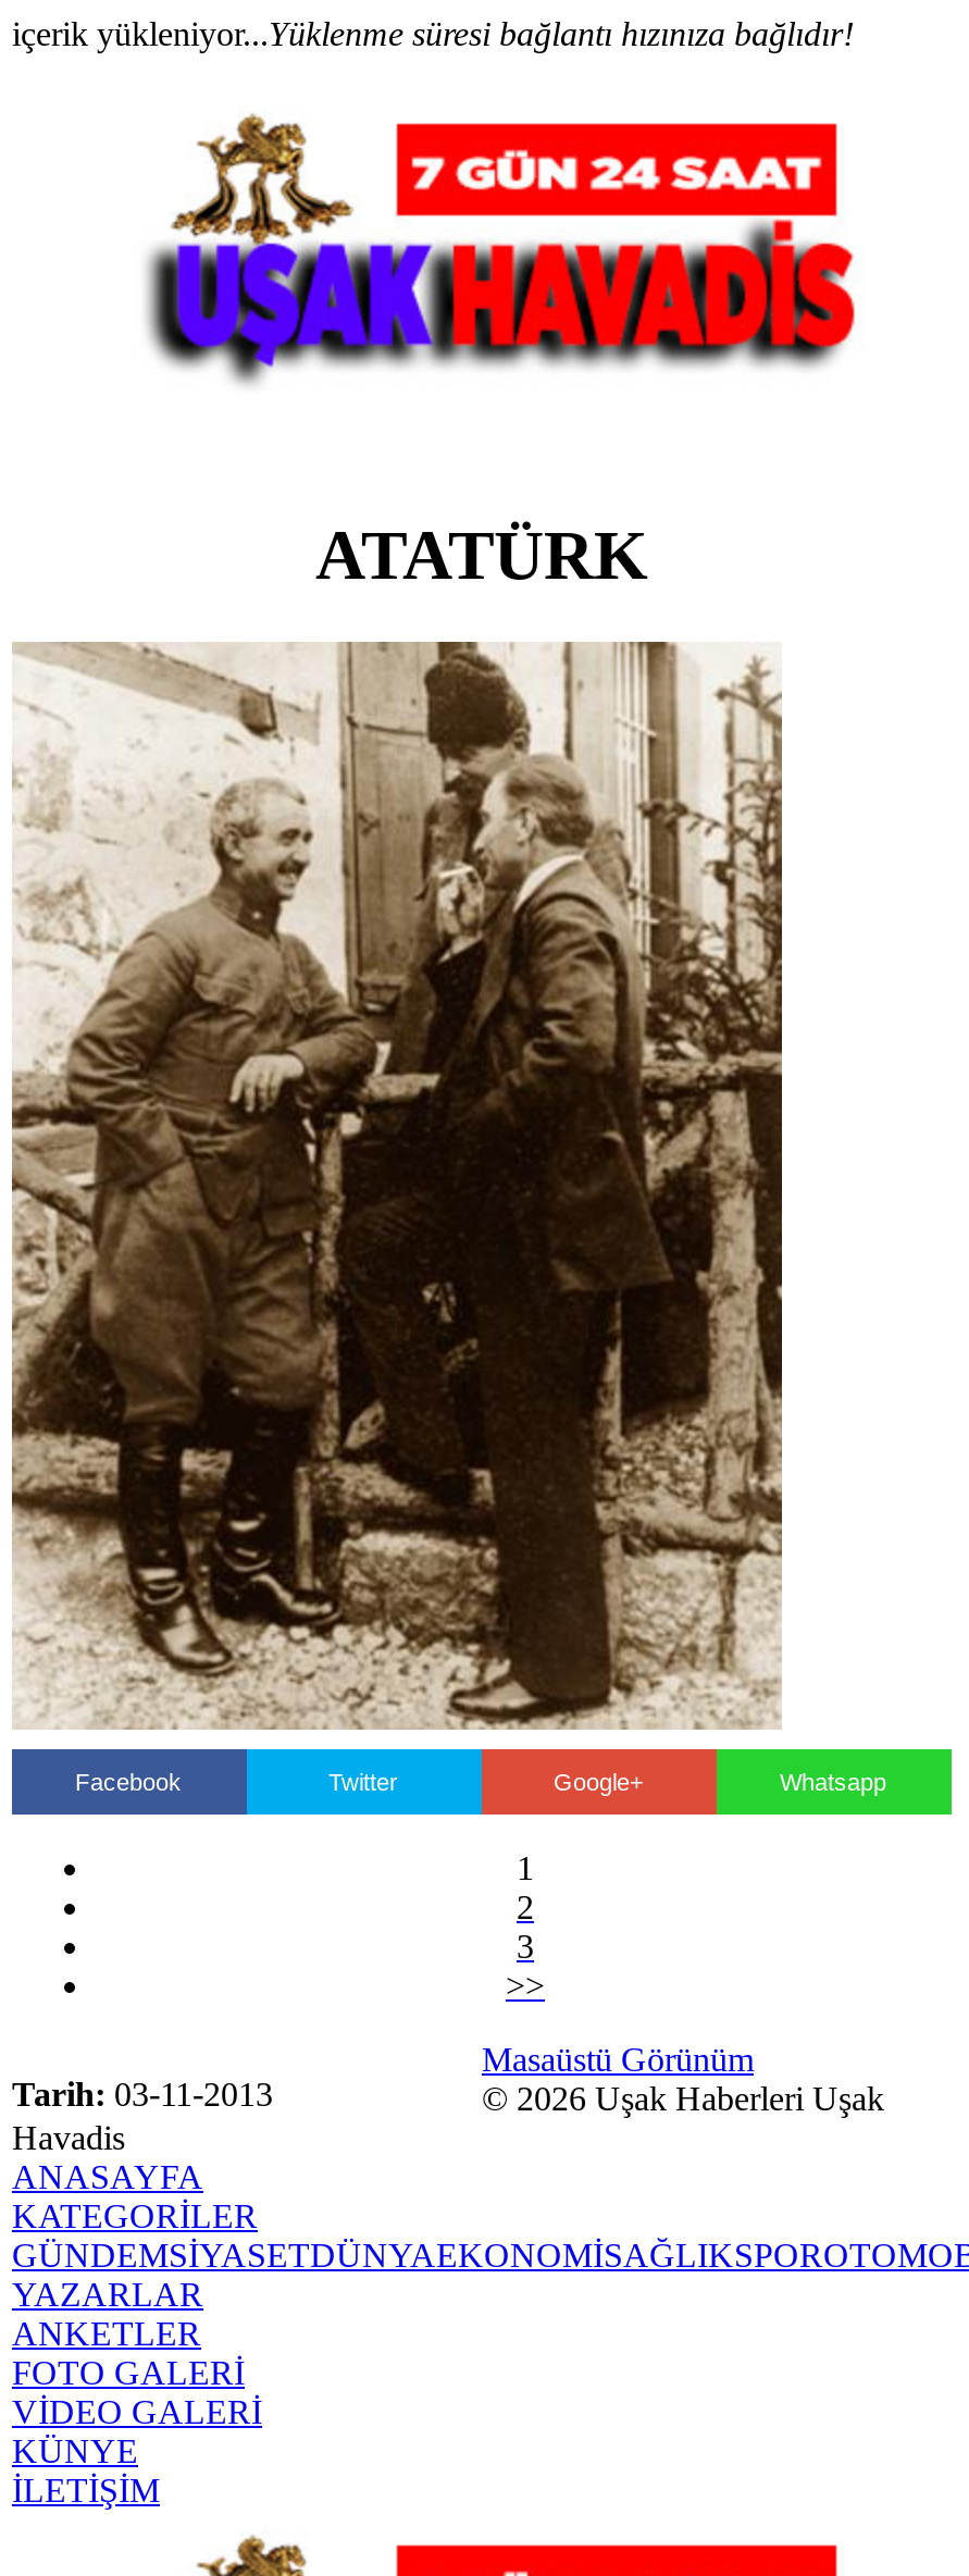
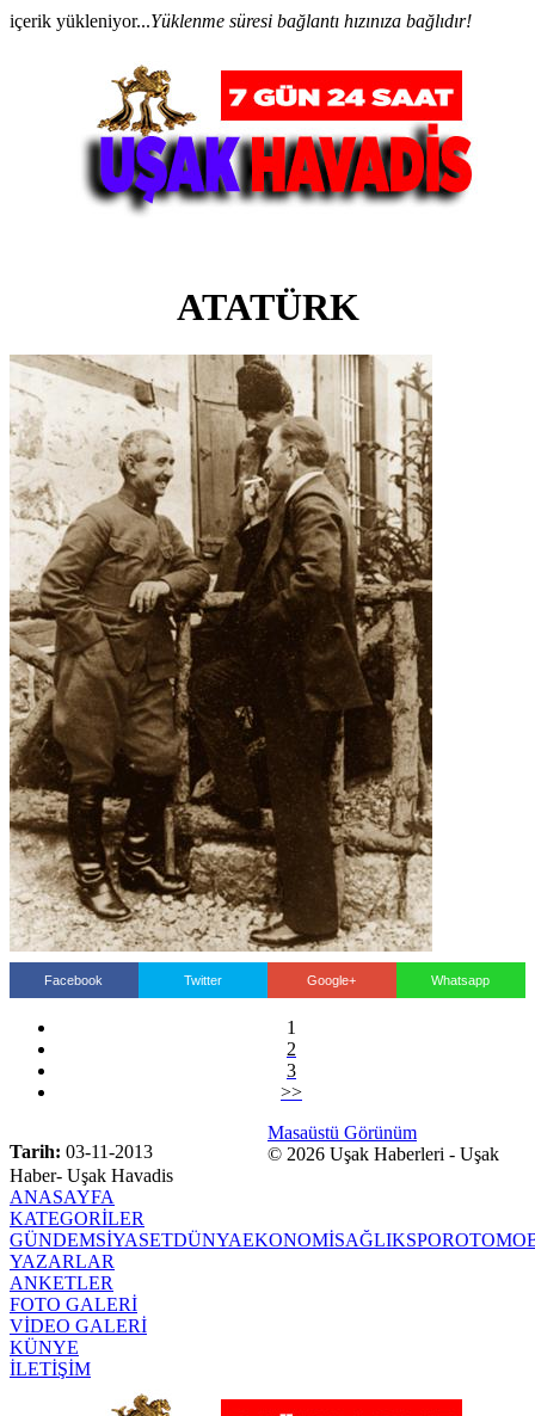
[12,2081,884,2157] © 2026 Uşak Haberleri Uşak | Havadis -> [10,1144,499,1186] © 2026 Uşak Haberleri - Uşak | Haber- Uşak Havadis

